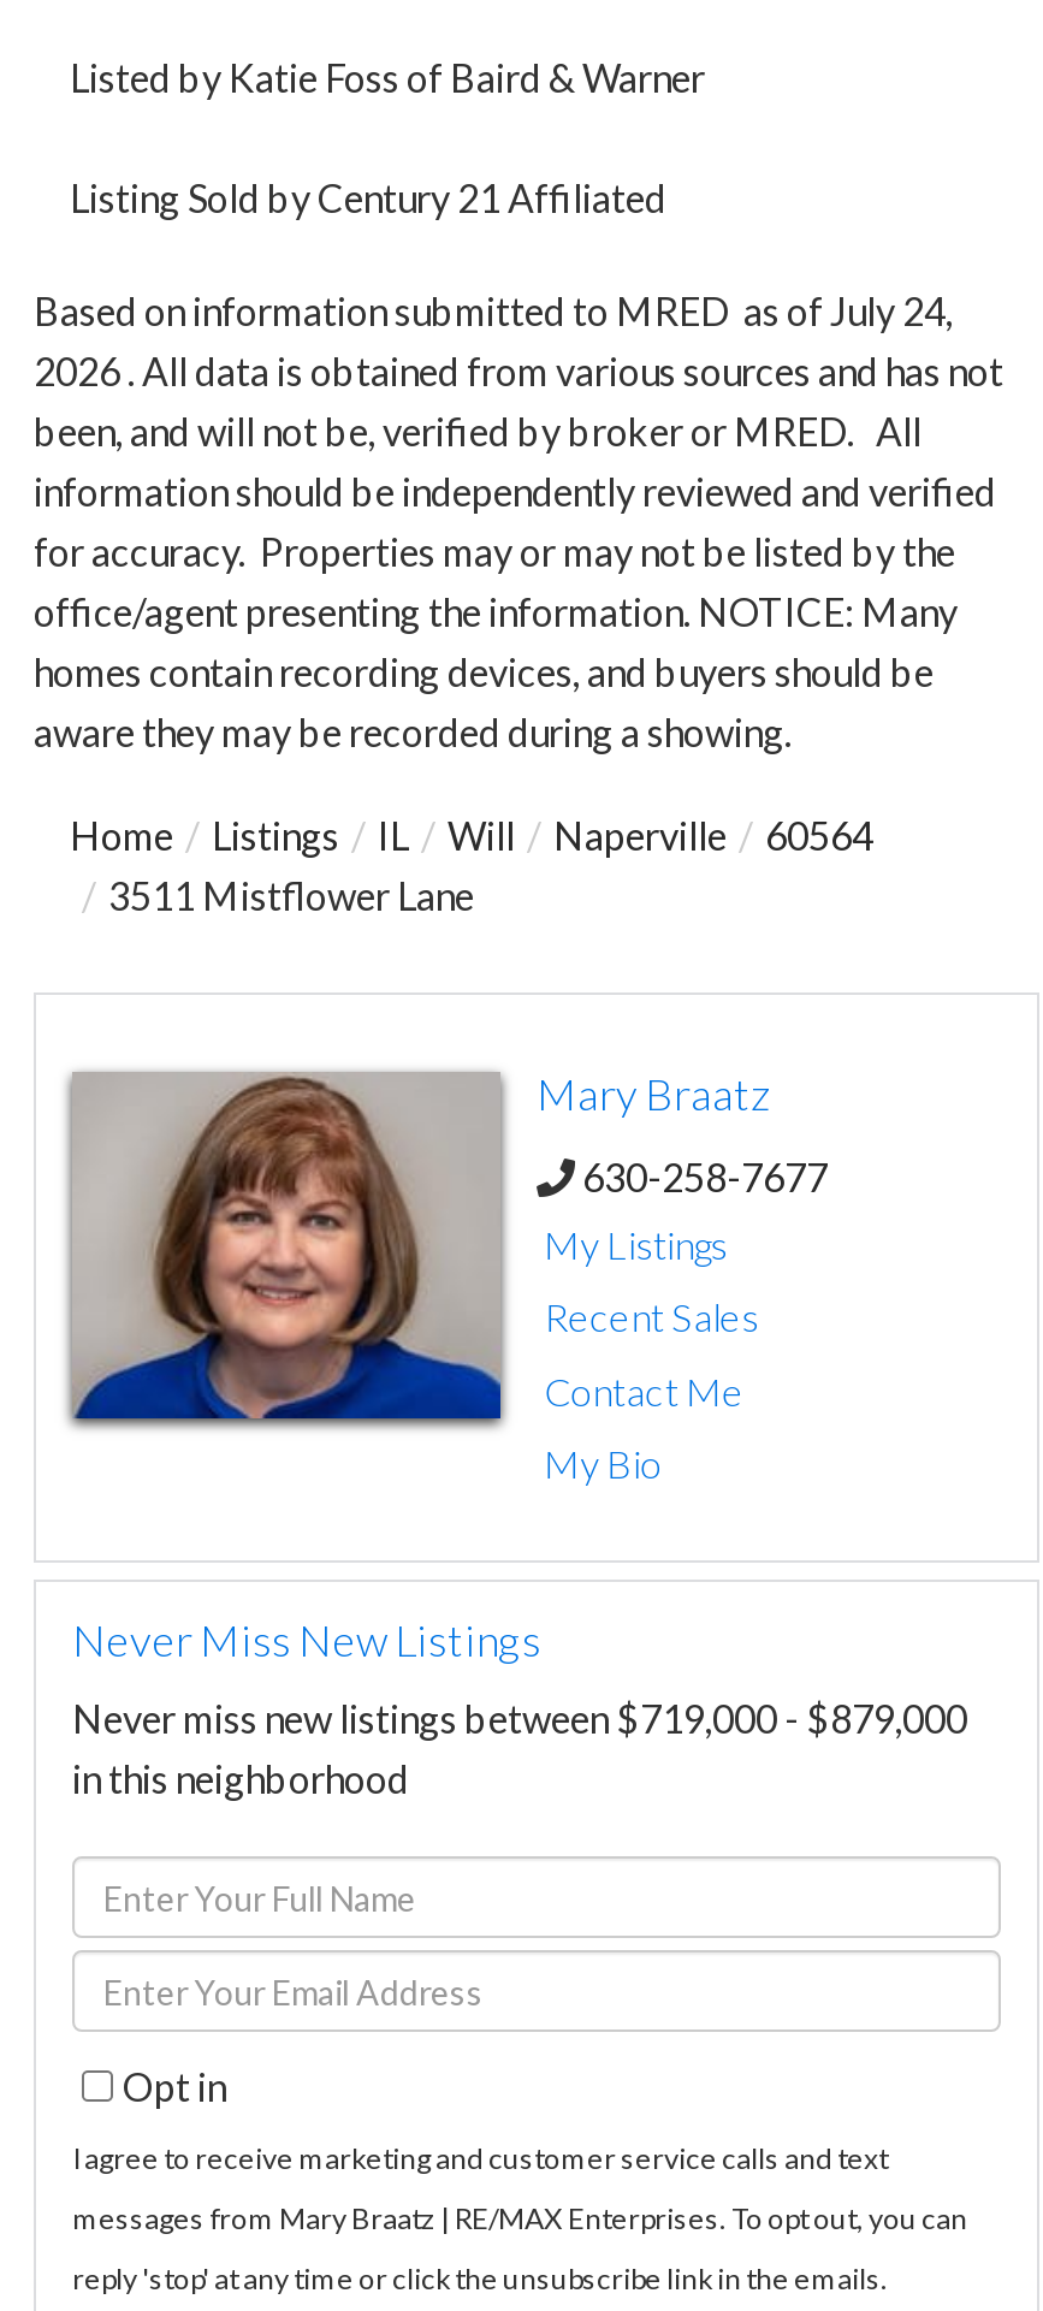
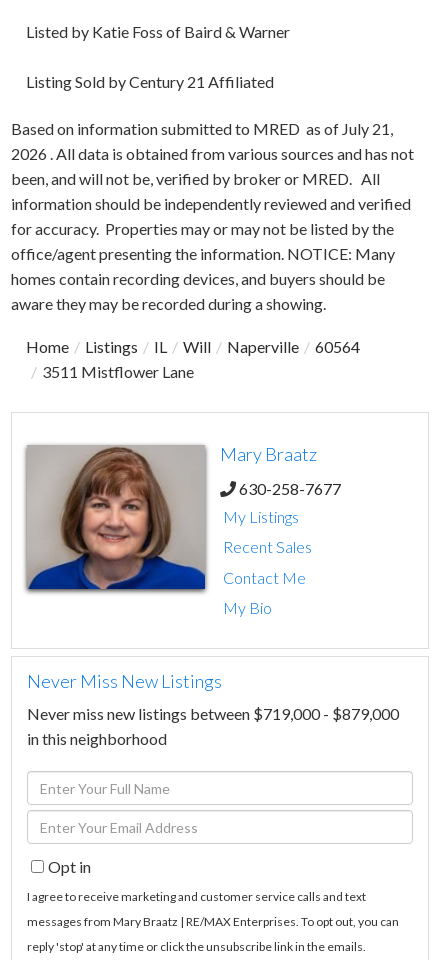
[34,286,953,332] Based on information submitted to MRED as of July 24, -> [11,118,393,137] Based on information submitted to MRED as of July 21,

